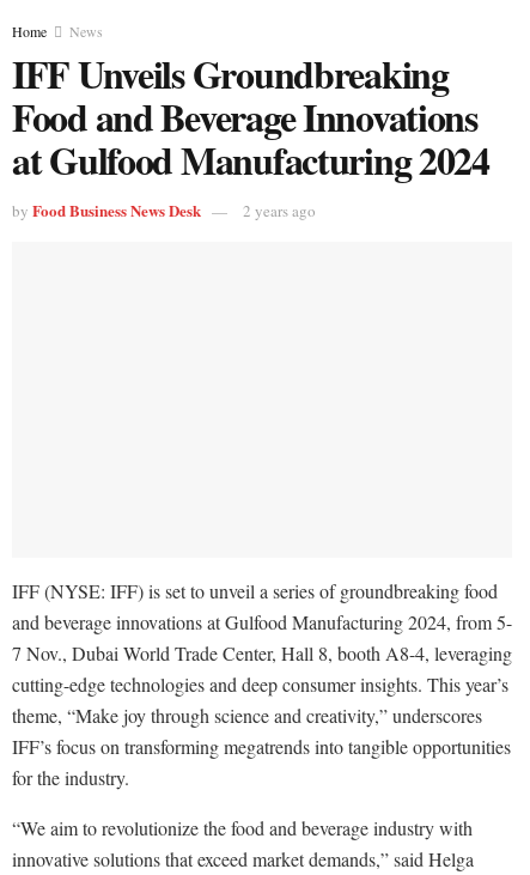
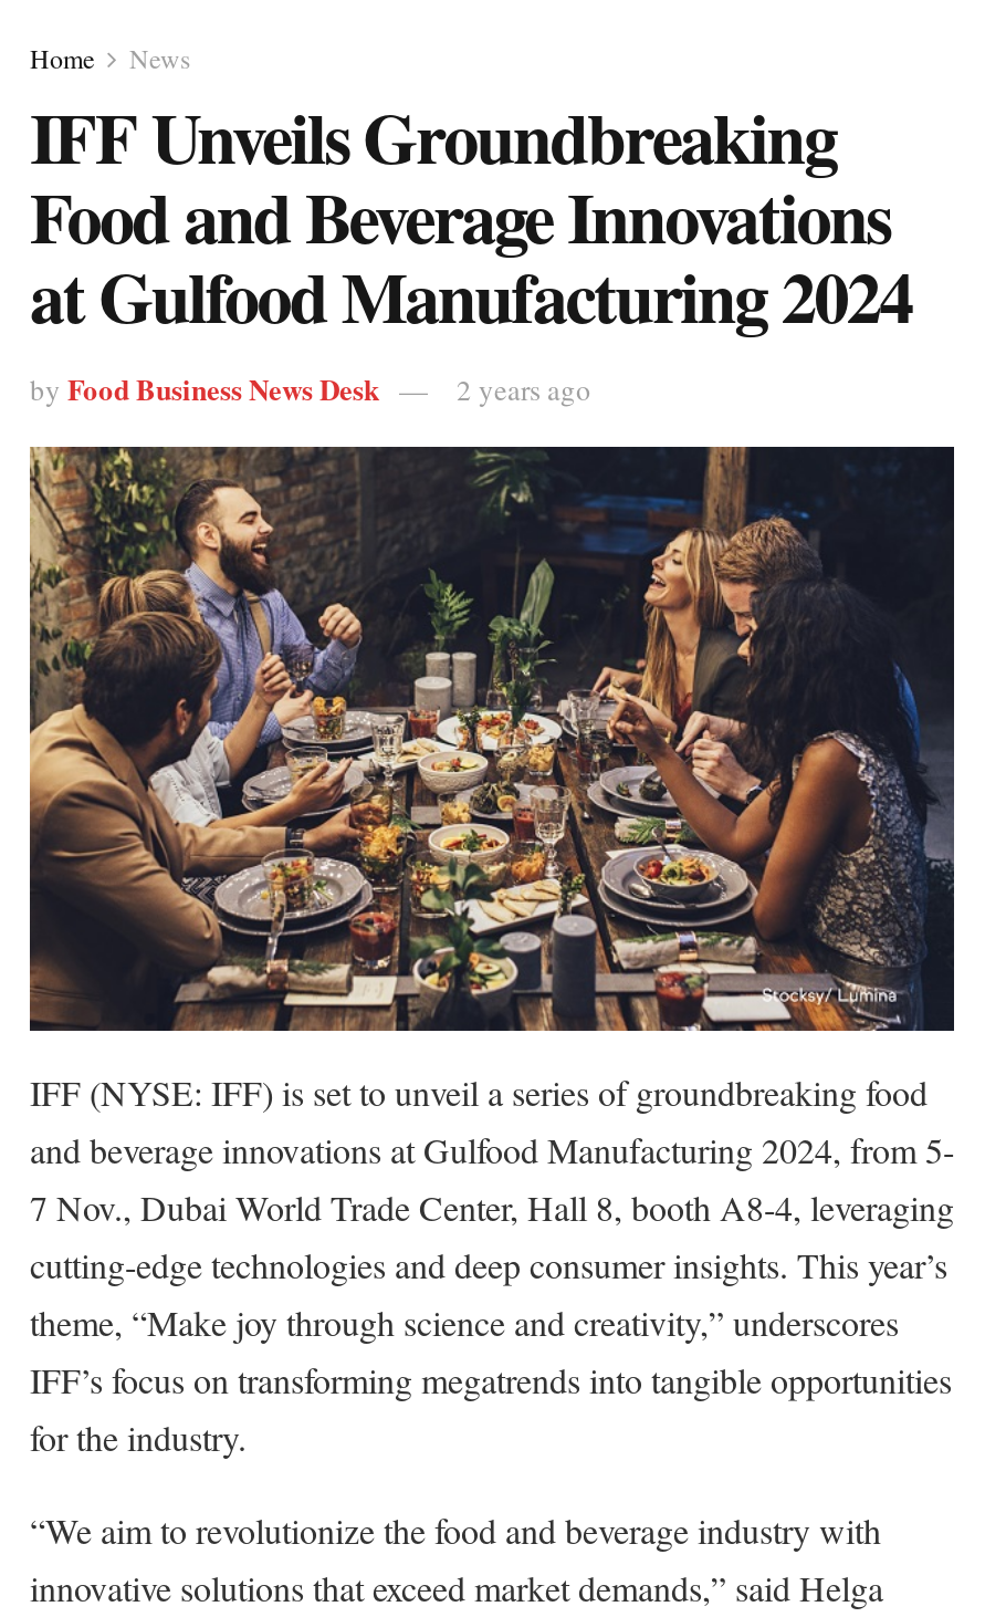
none -> [28,445,956,1033] [image]

